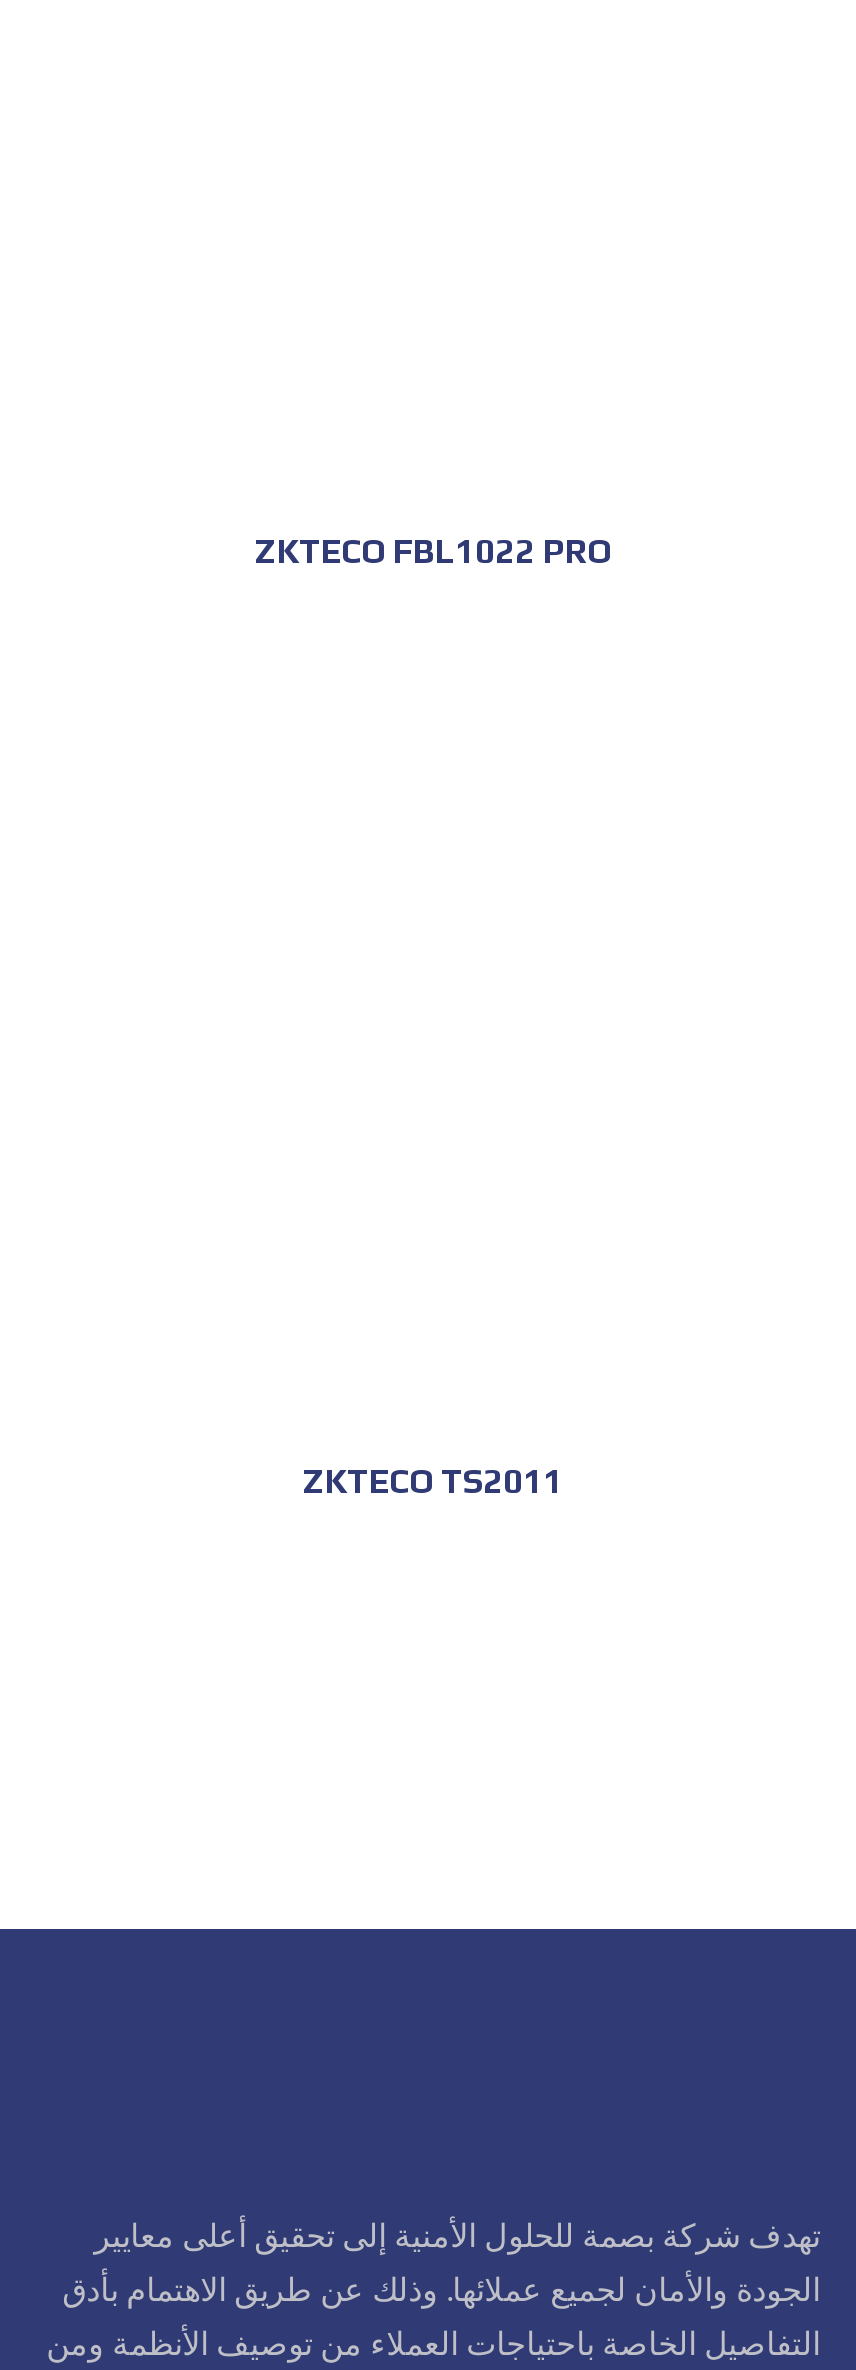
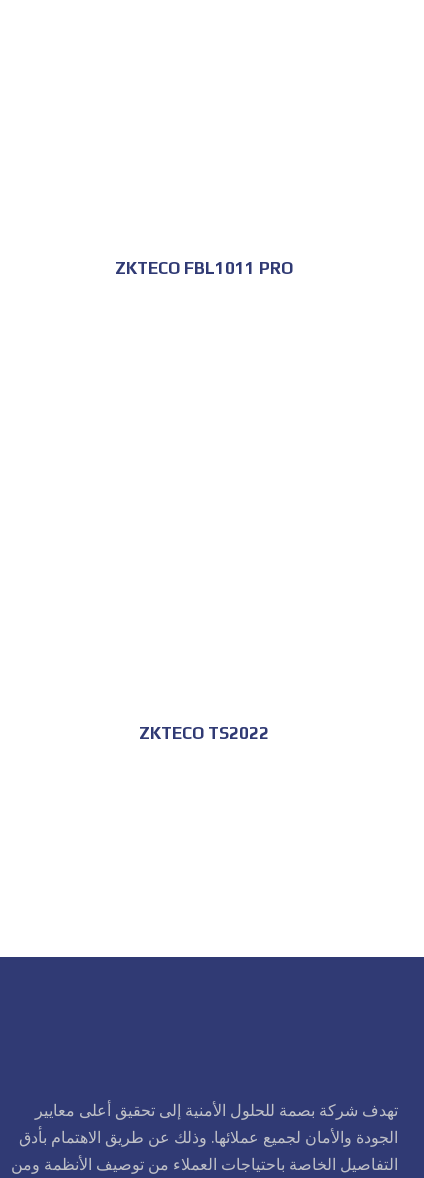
[257,531,613,571] ZKTECO FBL1022 PRO -> [116,258,294,278] ZKTECO FBL1011 PRO
[305,1460,565,1500] ZKTECO TS2011 -> [140,723,270,743] ZKTECO TS2022

